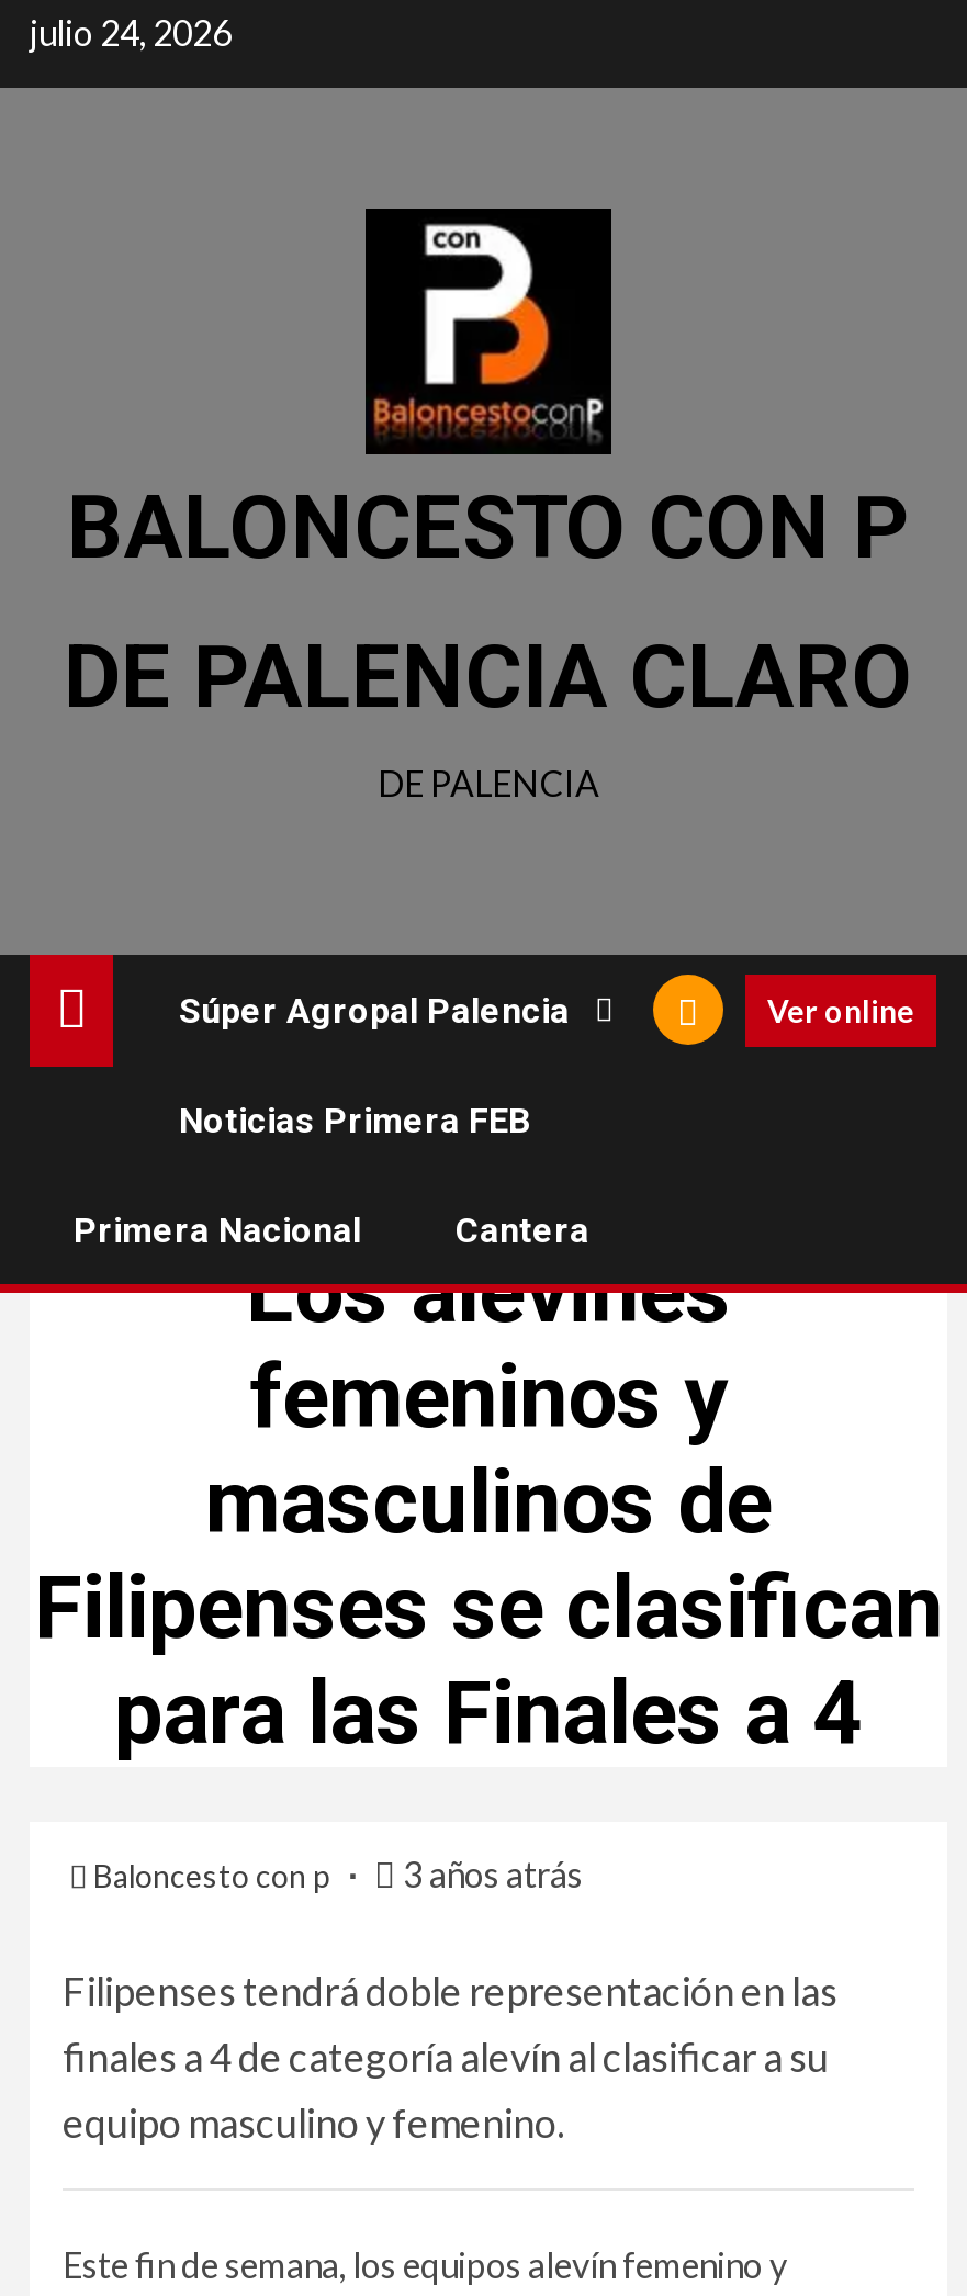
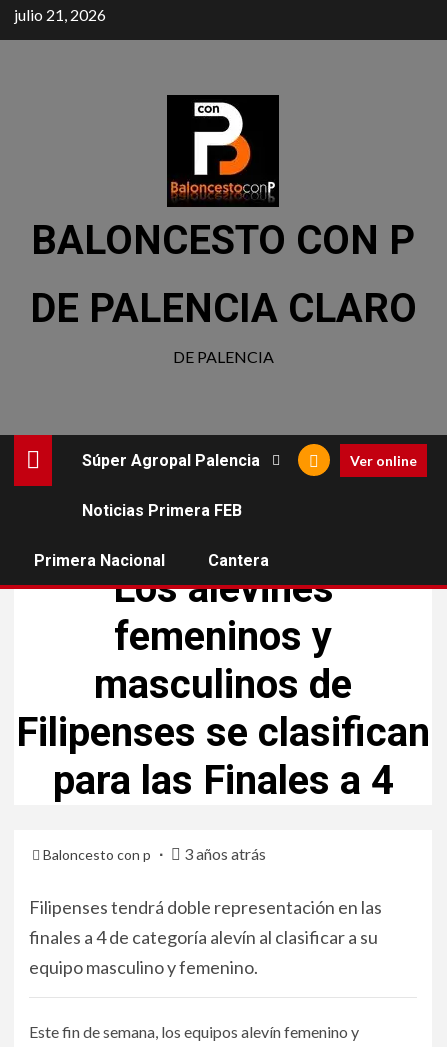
[30,11,232,53] julio 24, 2026 -> [14,5,106,24] julio 21, 2026

